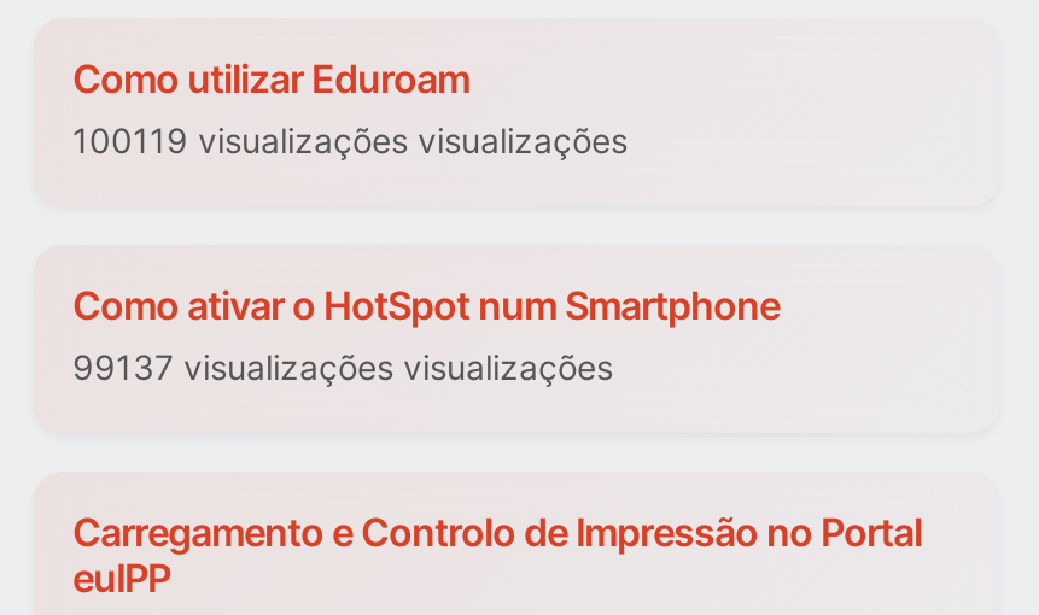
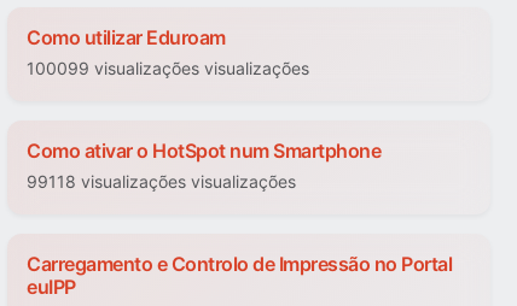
[72,121,628,162] 100119 visualizações visualizações -> [27,58,309,79] 100099 visualizações visualizações
[72,347,613,388] 99137 visualizações visualizações -> [27,172,296,192] 99118 visualizações visualizações

